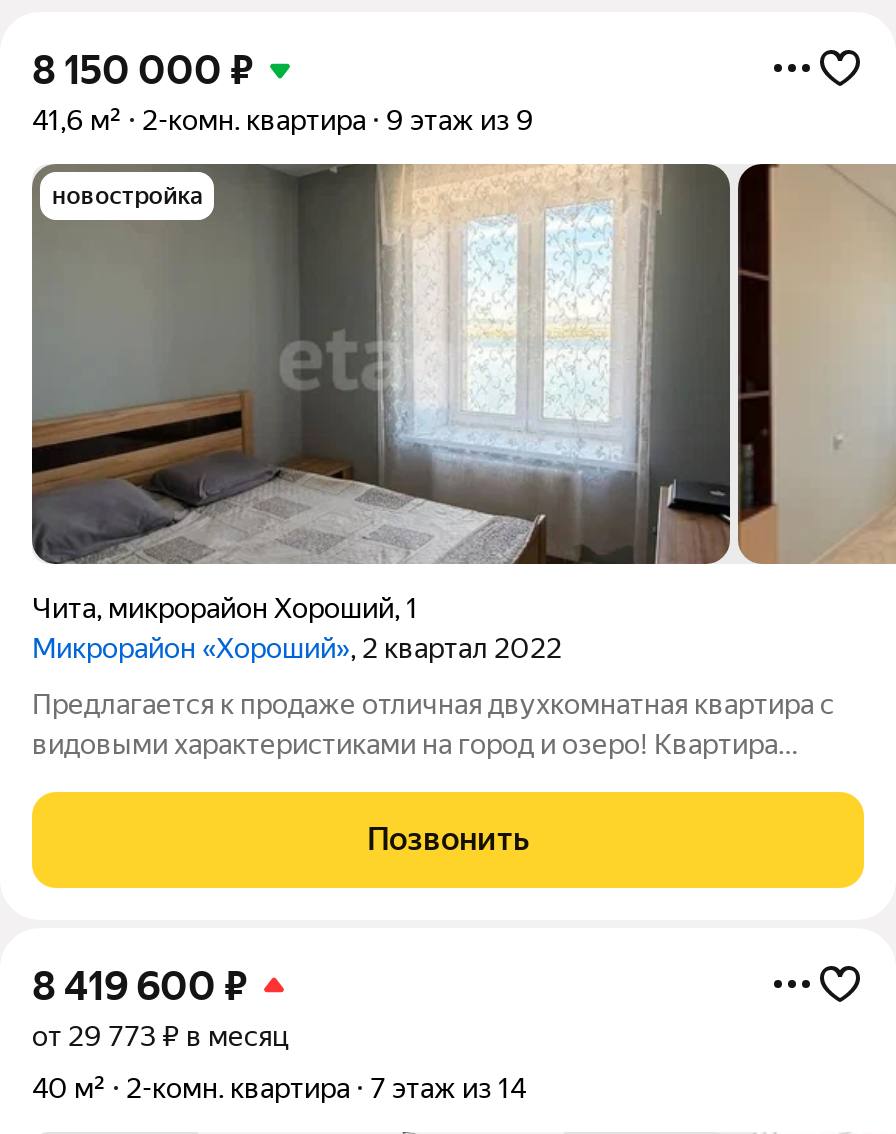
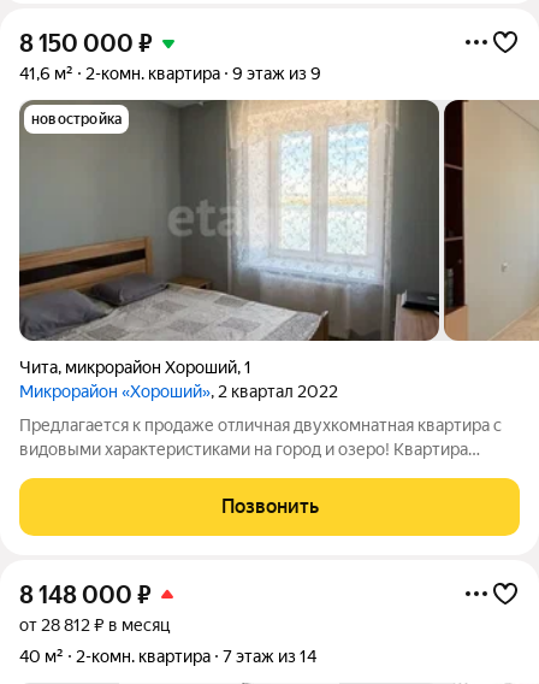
[32,962,248,1010] 8 419 600 ₽ -> [19,581,152,610] 8 148 000 ₽
[32,1020,288,1052] от 29 773 ₽ в месяц -> [19,616,170,635] от 28 812 ₽ в месяц

